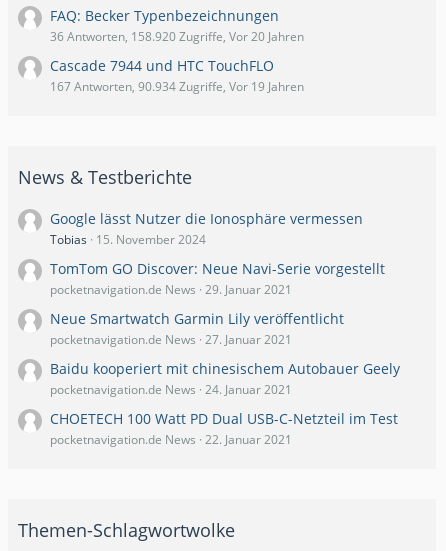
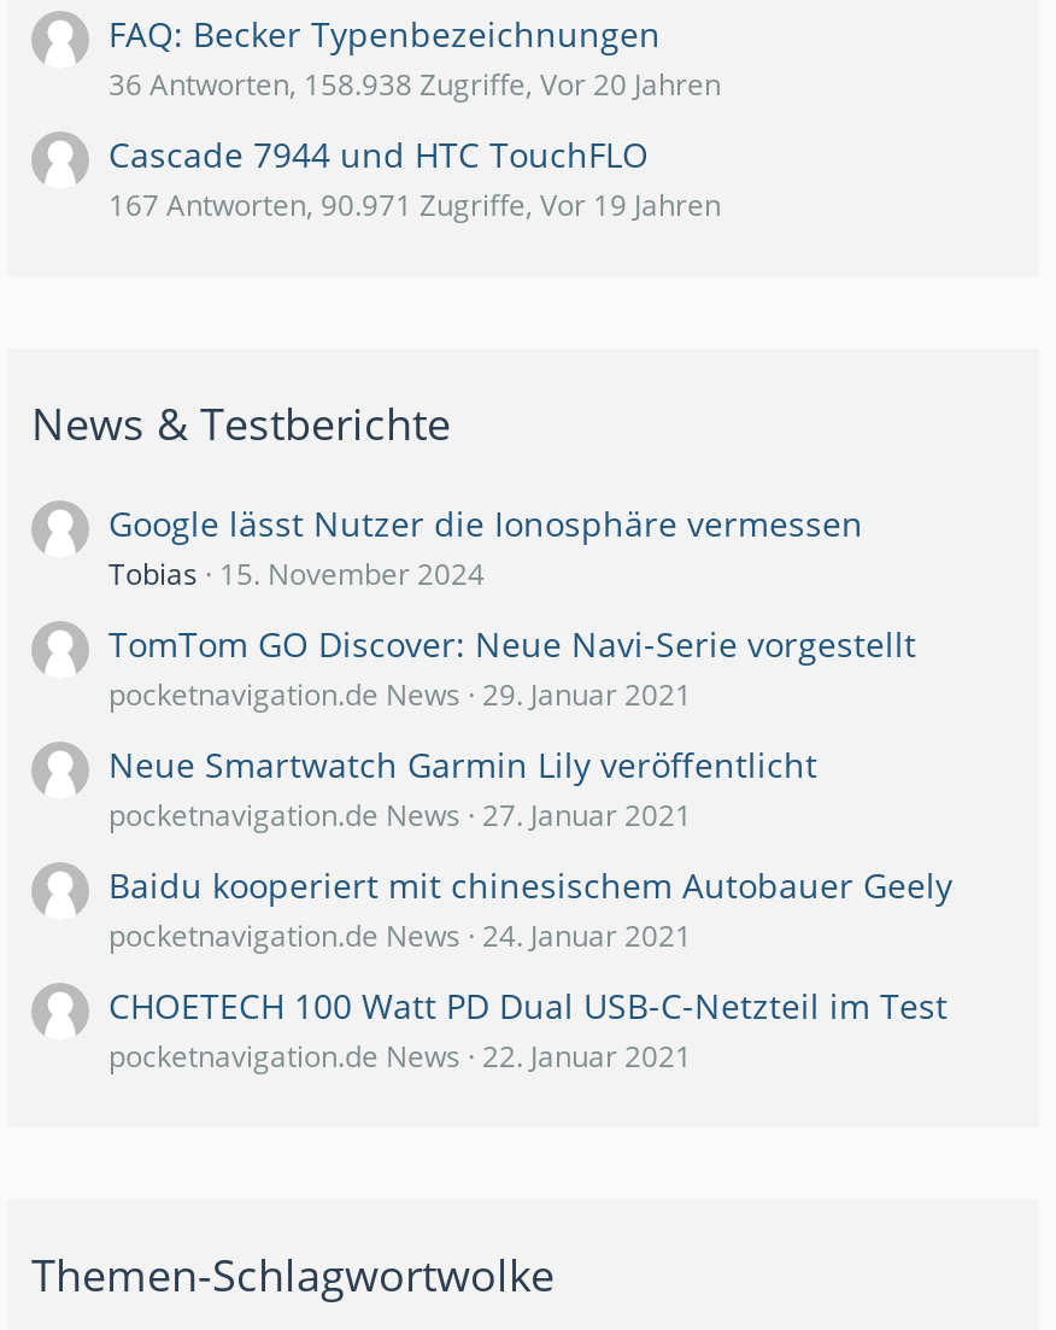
[50,28,304,45] 36 Antworten, 158.920 Zugriffe, Vor 20 Jahren -> [108,64,721,105] 36 Antworten, 158.938 Zugriffe, Vor 20 Jahren
[50,78,304,95] 167 Antworten, 90.934 Zugriffe, Vor 19 Jahren -> [108,185,721,226] 167 Antworten, 90.971 Zugriffe, Vor 19 Jahren

